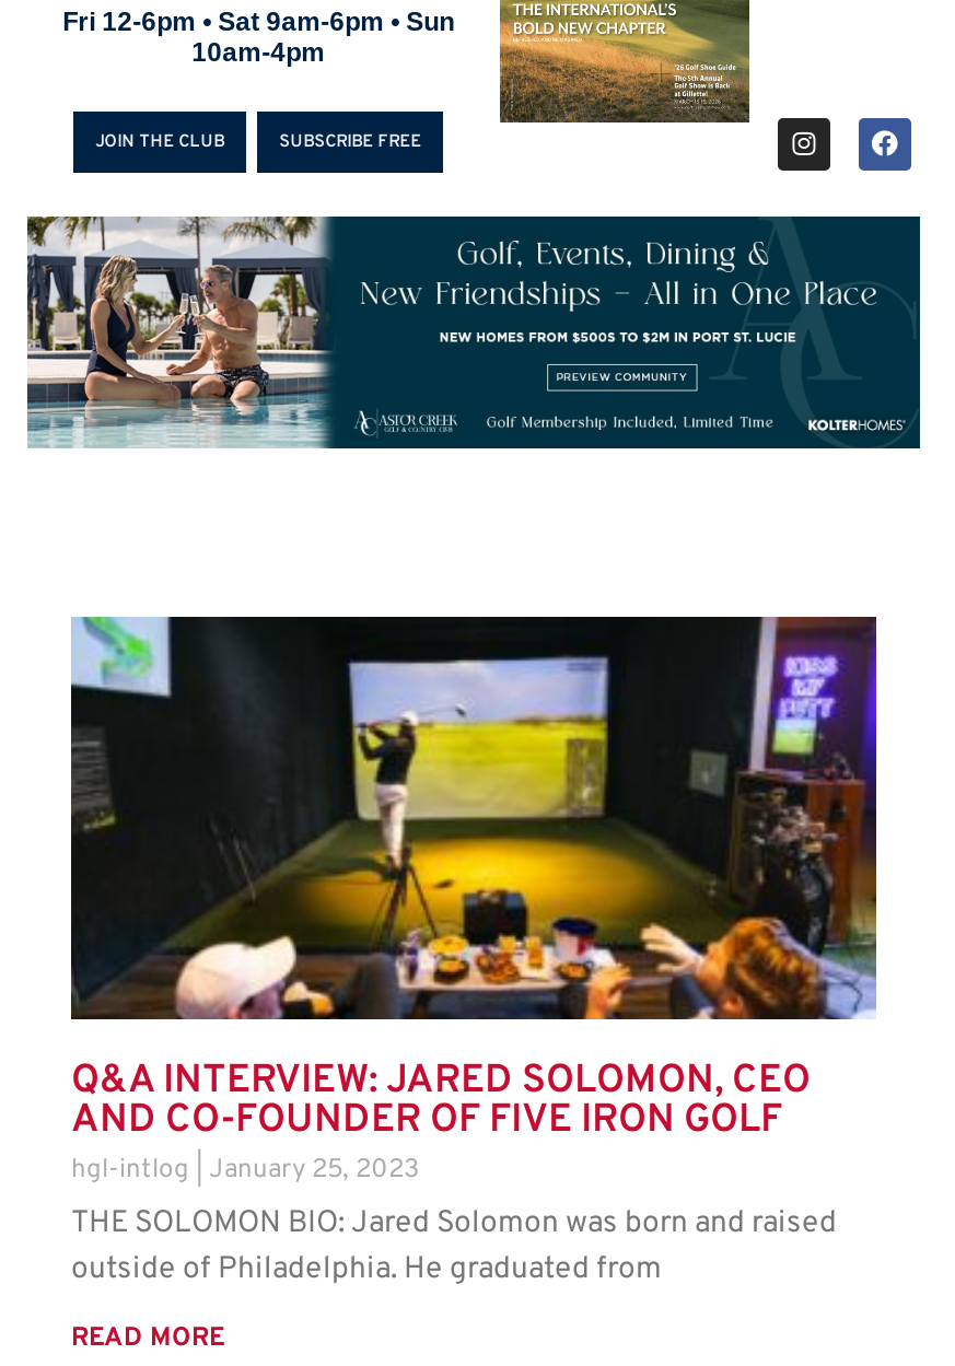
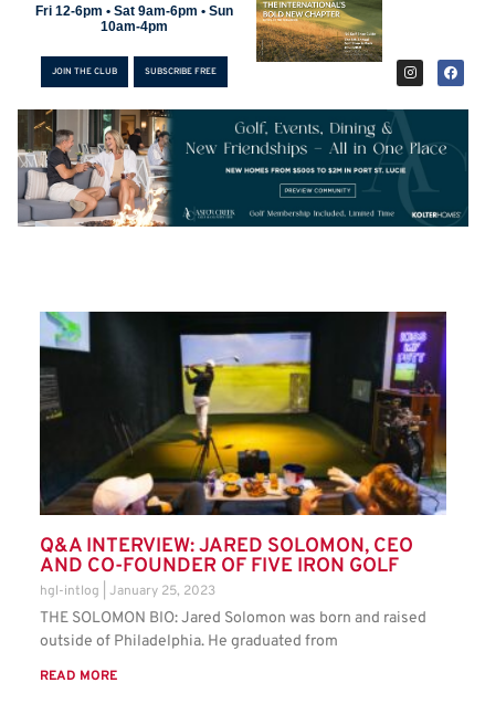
[27,214,329,448] [image] -> [17,109,170,228] [image]

